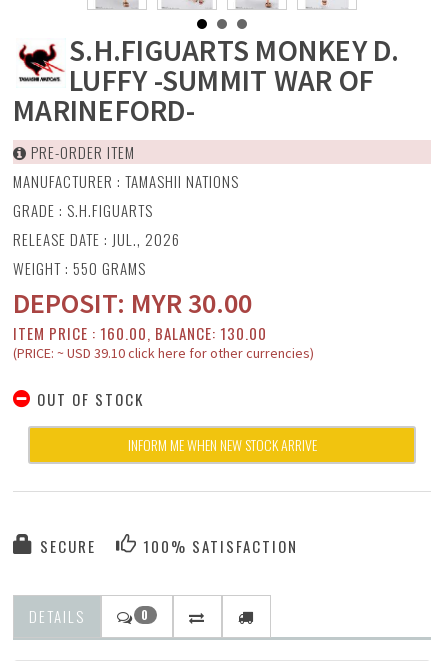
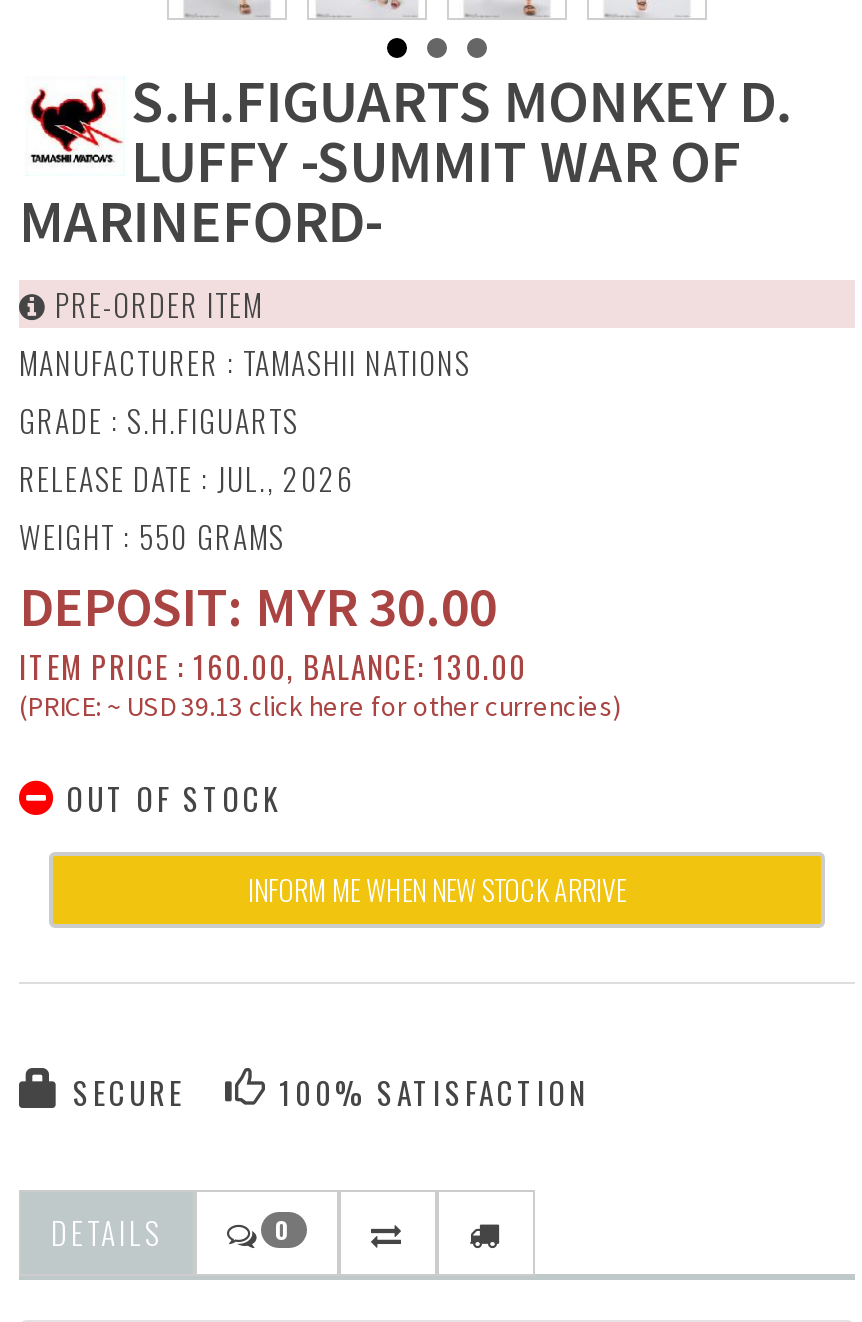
[13,344,314,362] (PRICE: ~ USD 39.10 click here for other currencies) -> [19,688,621,724] (PRICE: ~ USD 39.13 click here for other currencies)

